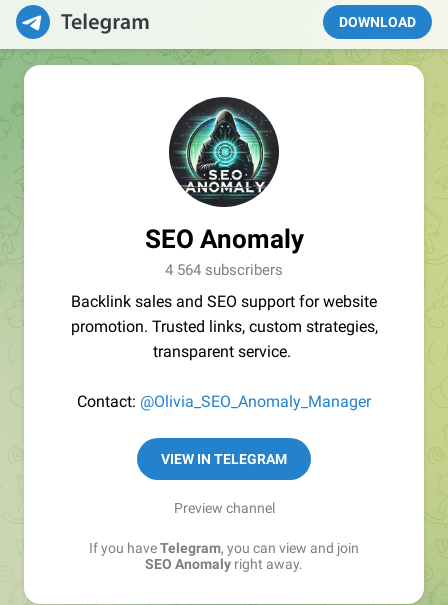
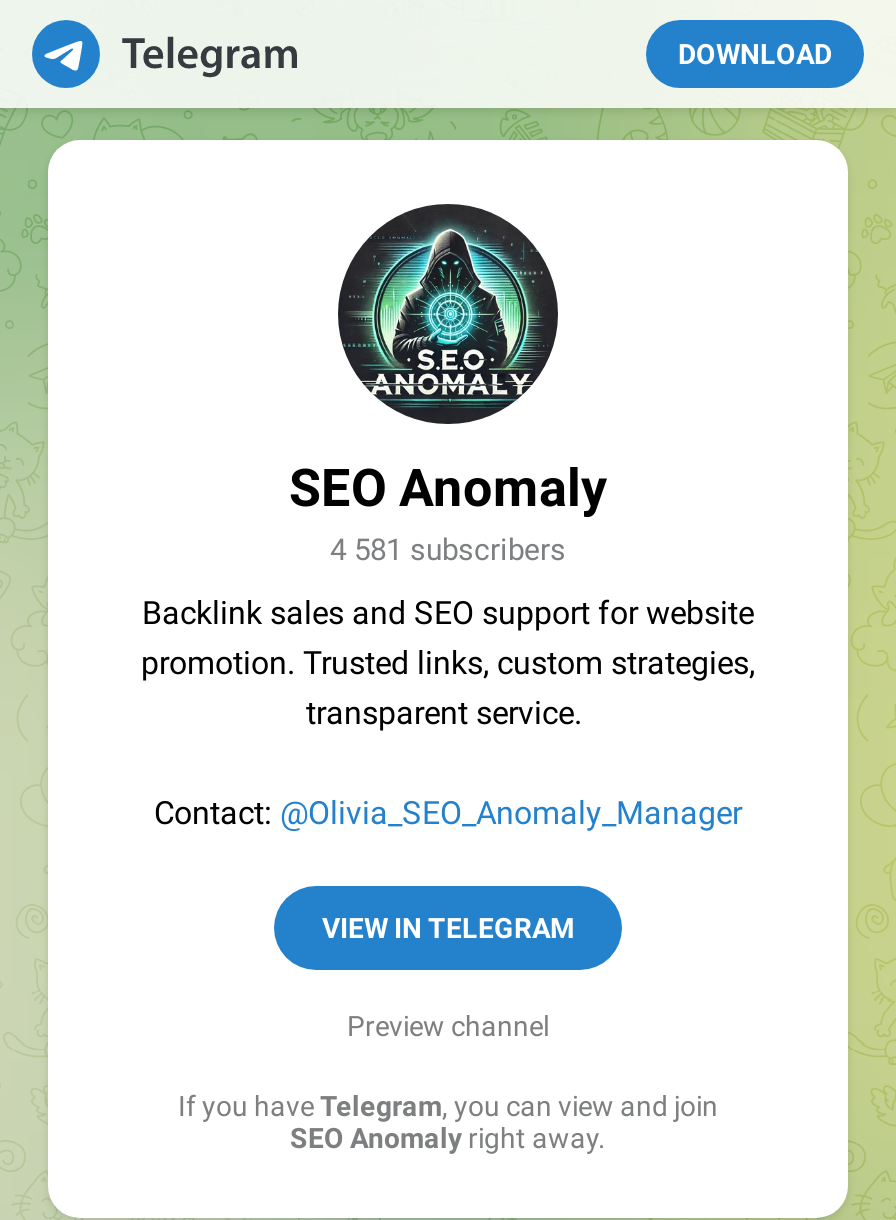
[165,261,283,279] 4 564 subscribers -> [330,532,566,568] 4 581 subscribers

